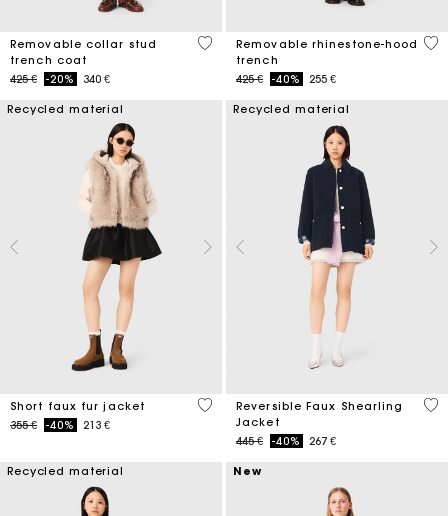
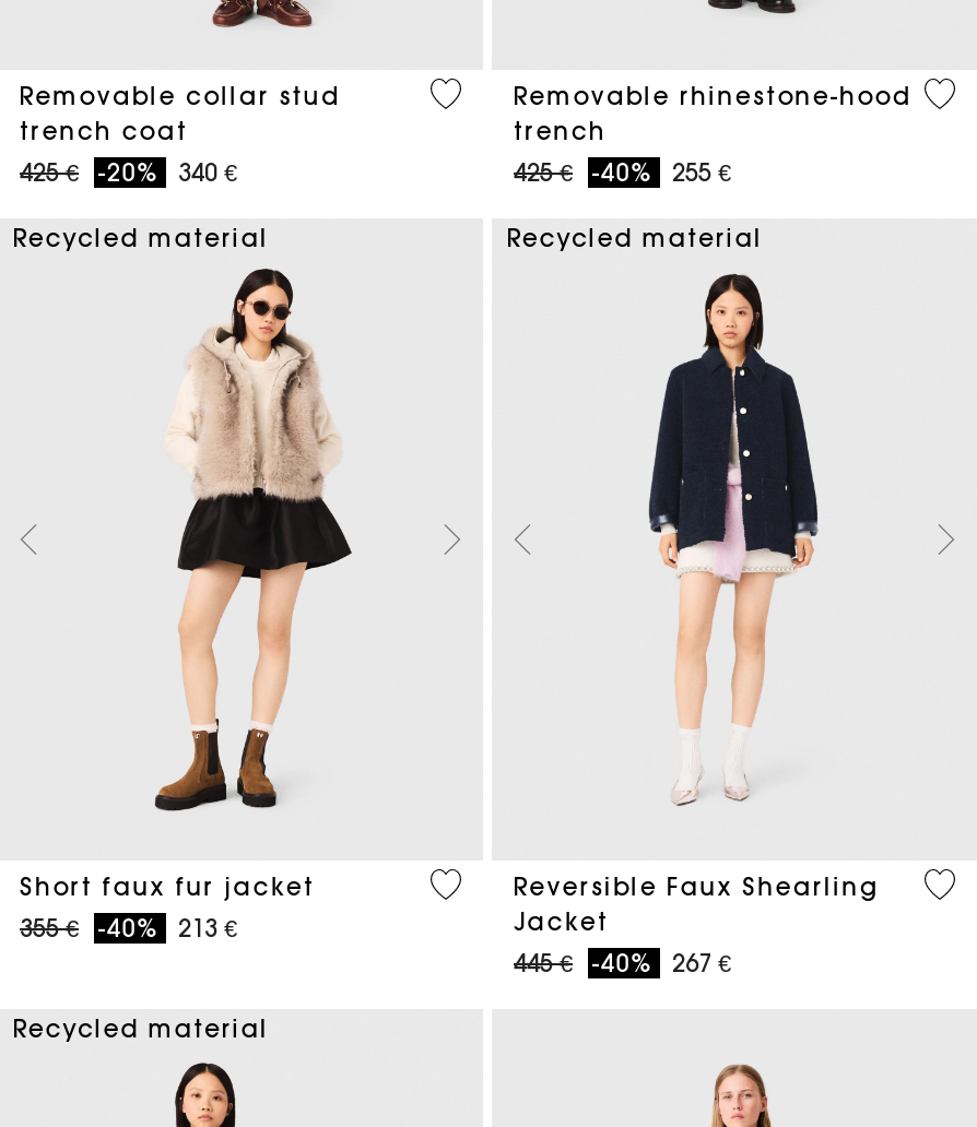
[233,464,262,478] New -> none

